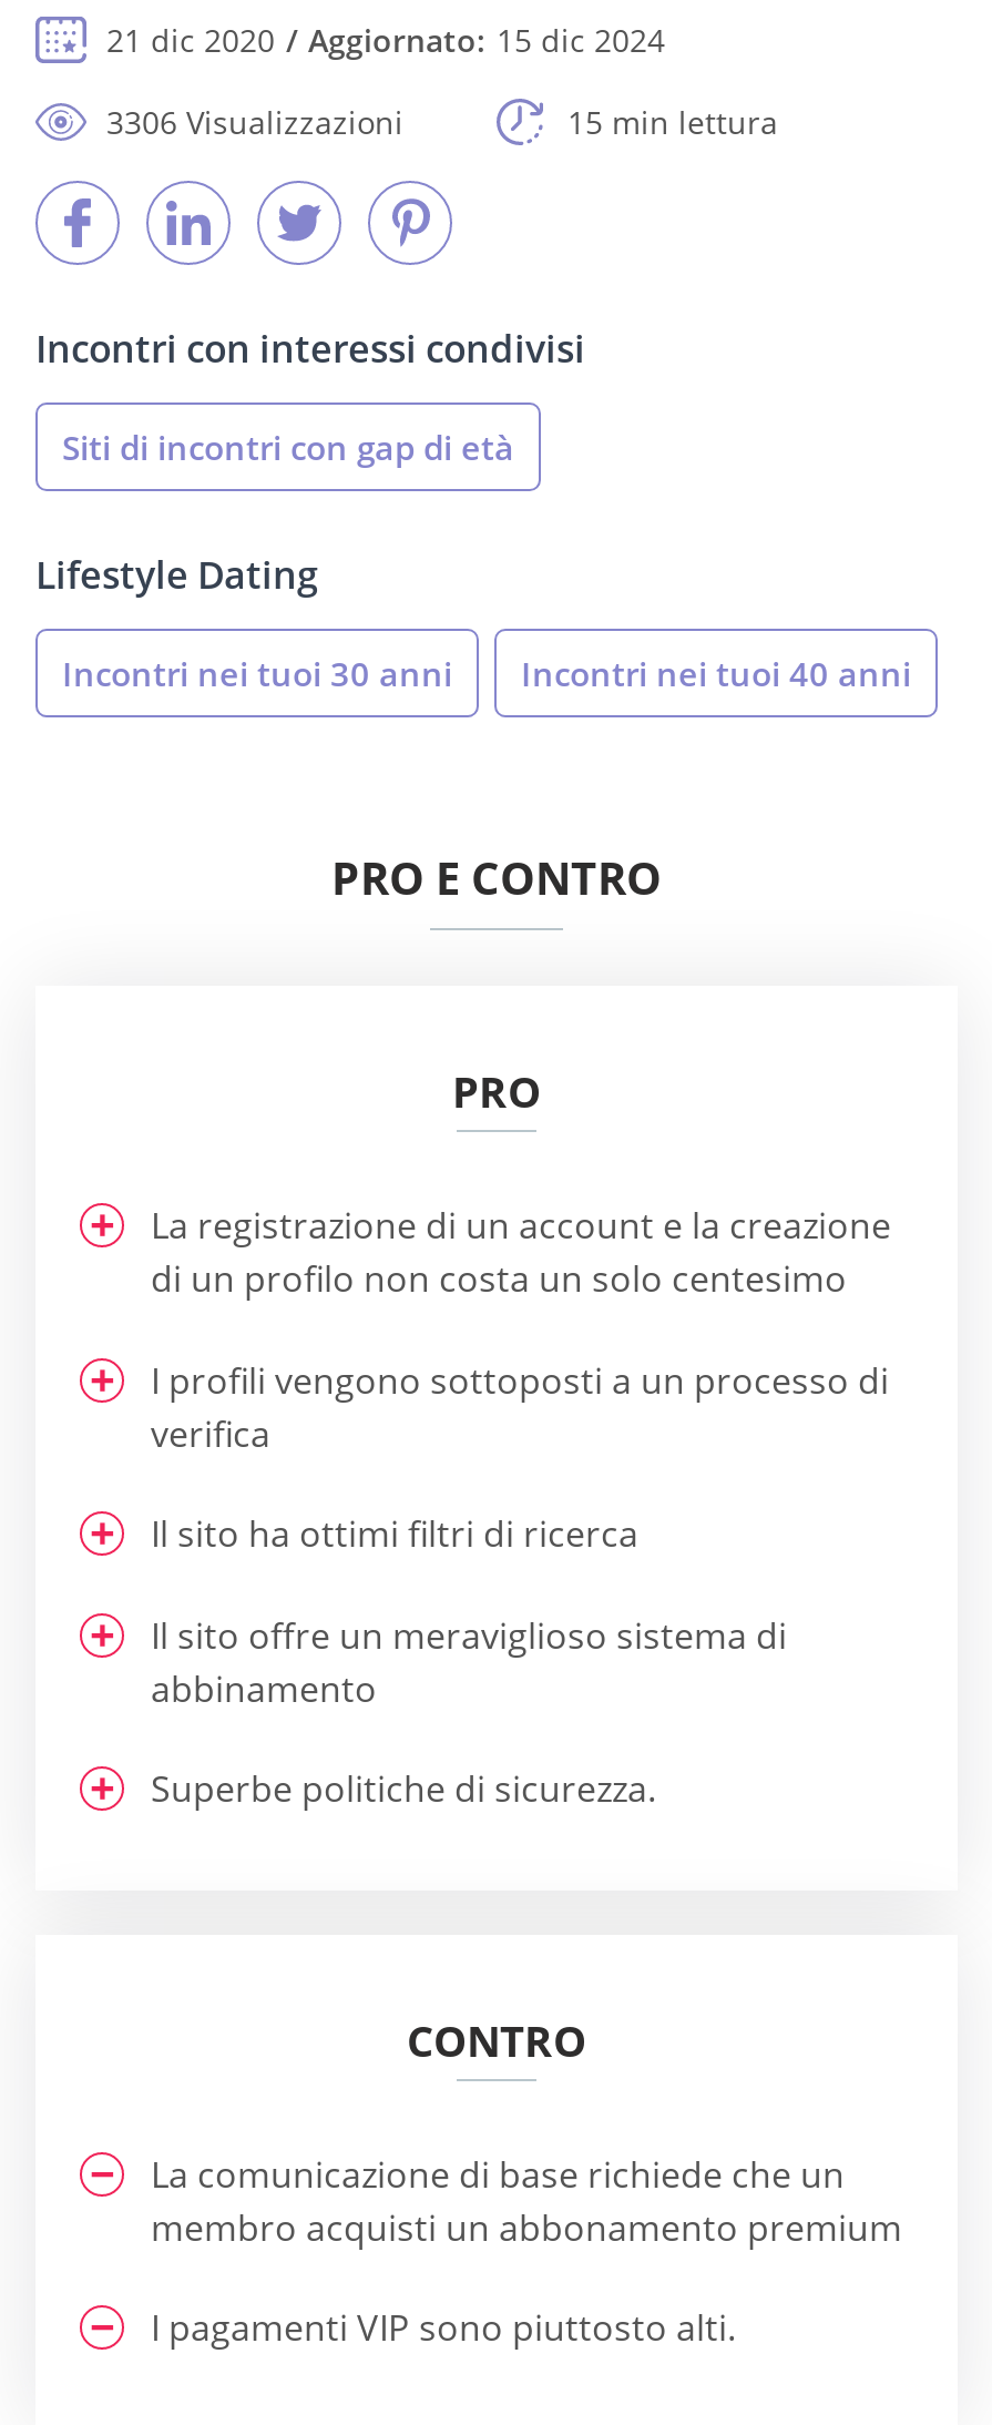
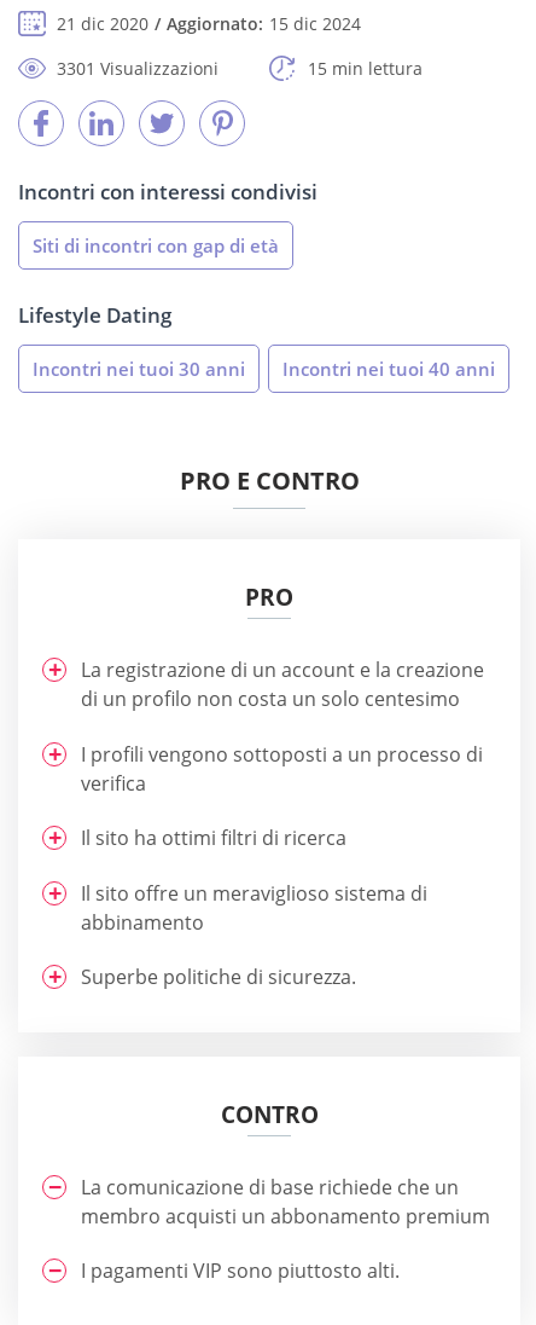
[106,101,403,143] 3306 Visualizzazioni -> [57,57,219,80] 3301 Visualizzazioni

